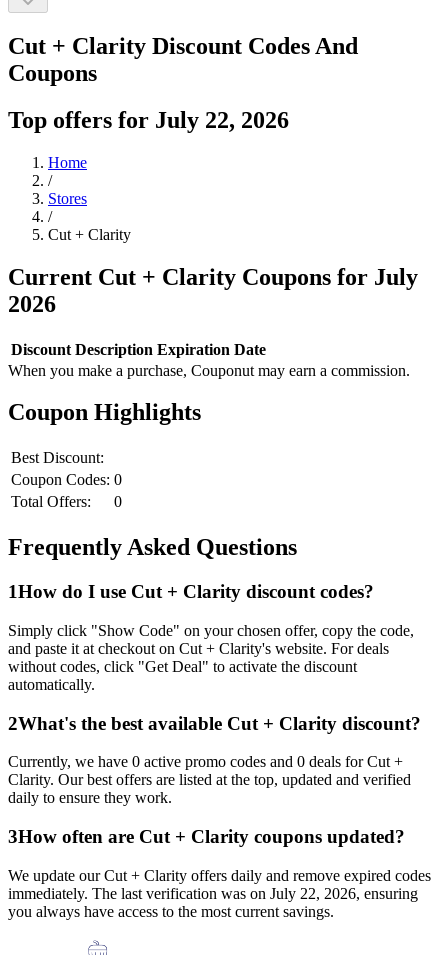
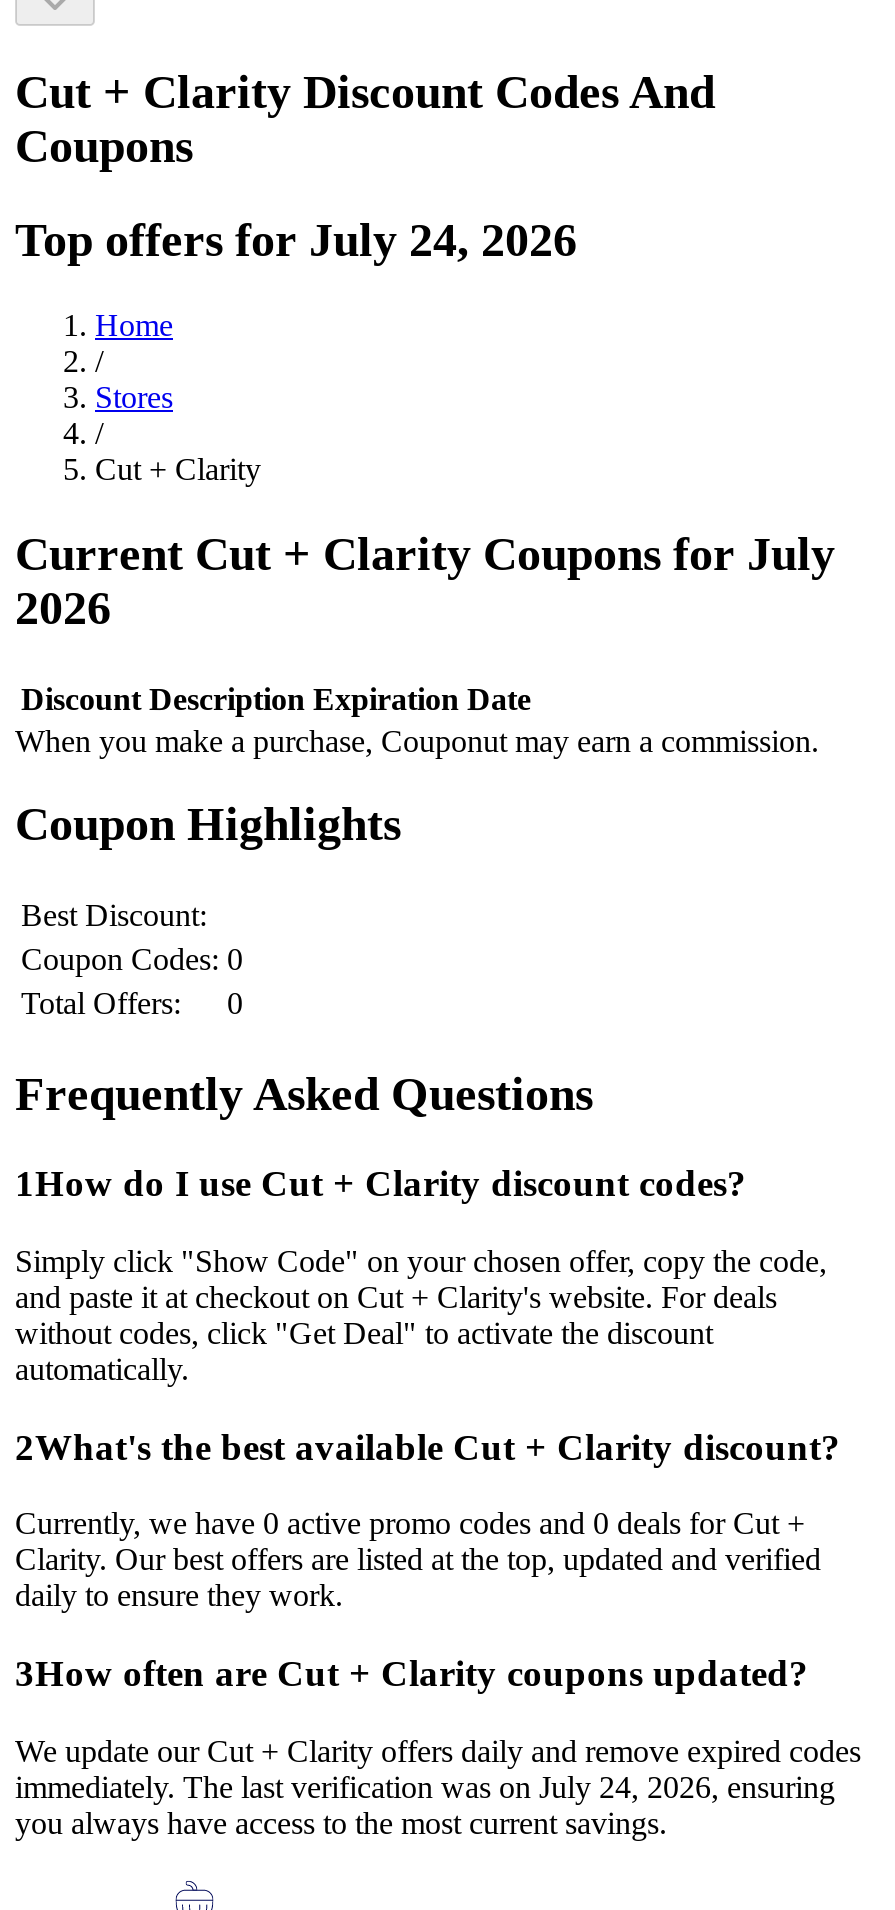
[8,107,289,133] Top offers for July 22, 2026 -> [15,214,577,266] Top offers for July 24, 2026
[8,885,418,902] immediately. The last verification was on July 22, 2026, ensuring -> [15,1770,835,1804] immediately. The last verification was on July 24, 2026, ensuring

